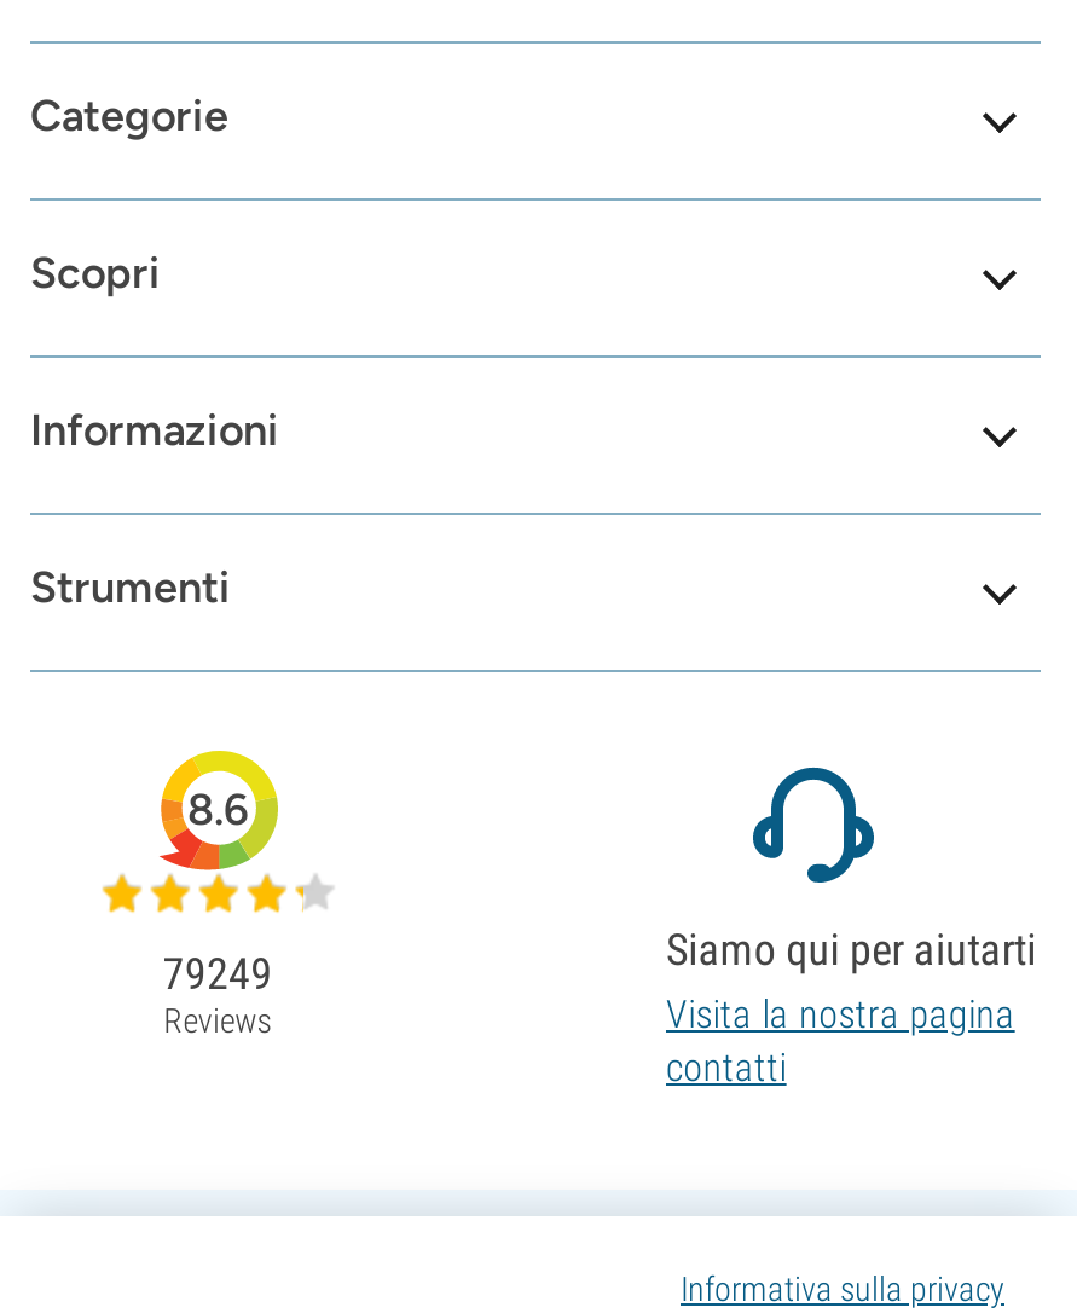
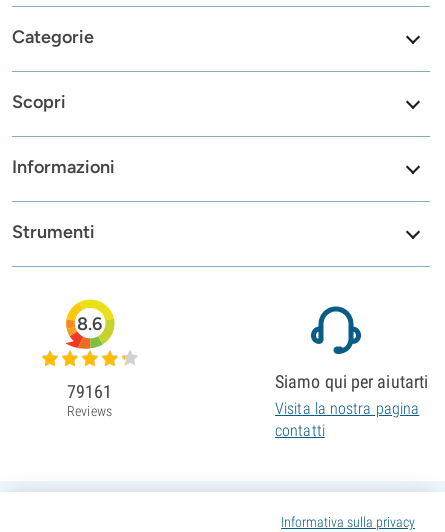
[163,948,272,999] 79249 -> [67,381,112,402] 79161

